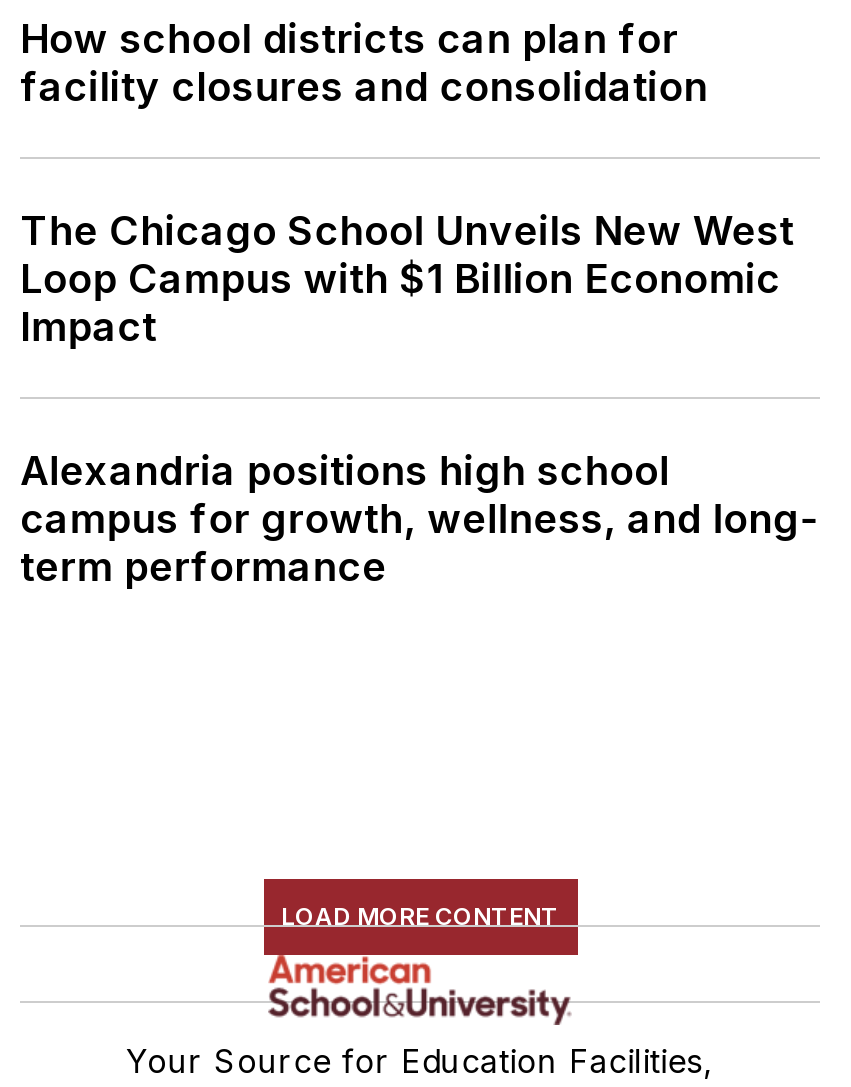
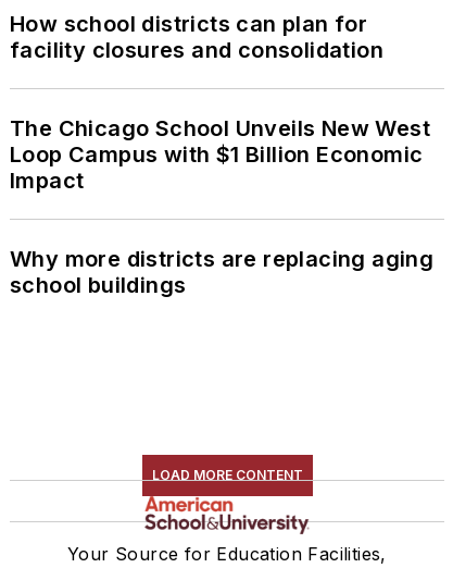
[20,447,818,591] Alexandria positions high school | campus for growth, wellness, and long- | term performance -> [10,246,434,298] Why more districts are replacing aging | school buildings

